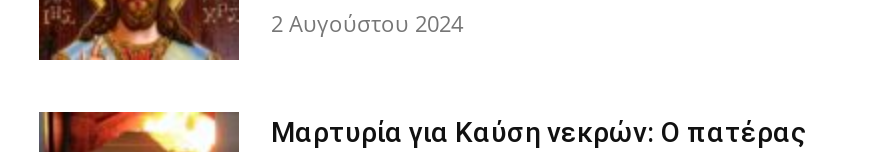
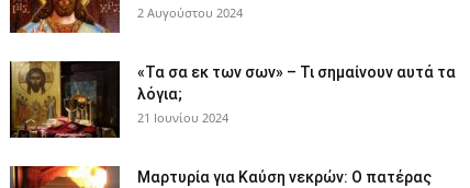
none -> [11,60,456,139] [image] | «Τα σα εκ των σων» – Τι σημαίνουν αυτά τα | λόγια; | 21 Ιουνίου 2024

